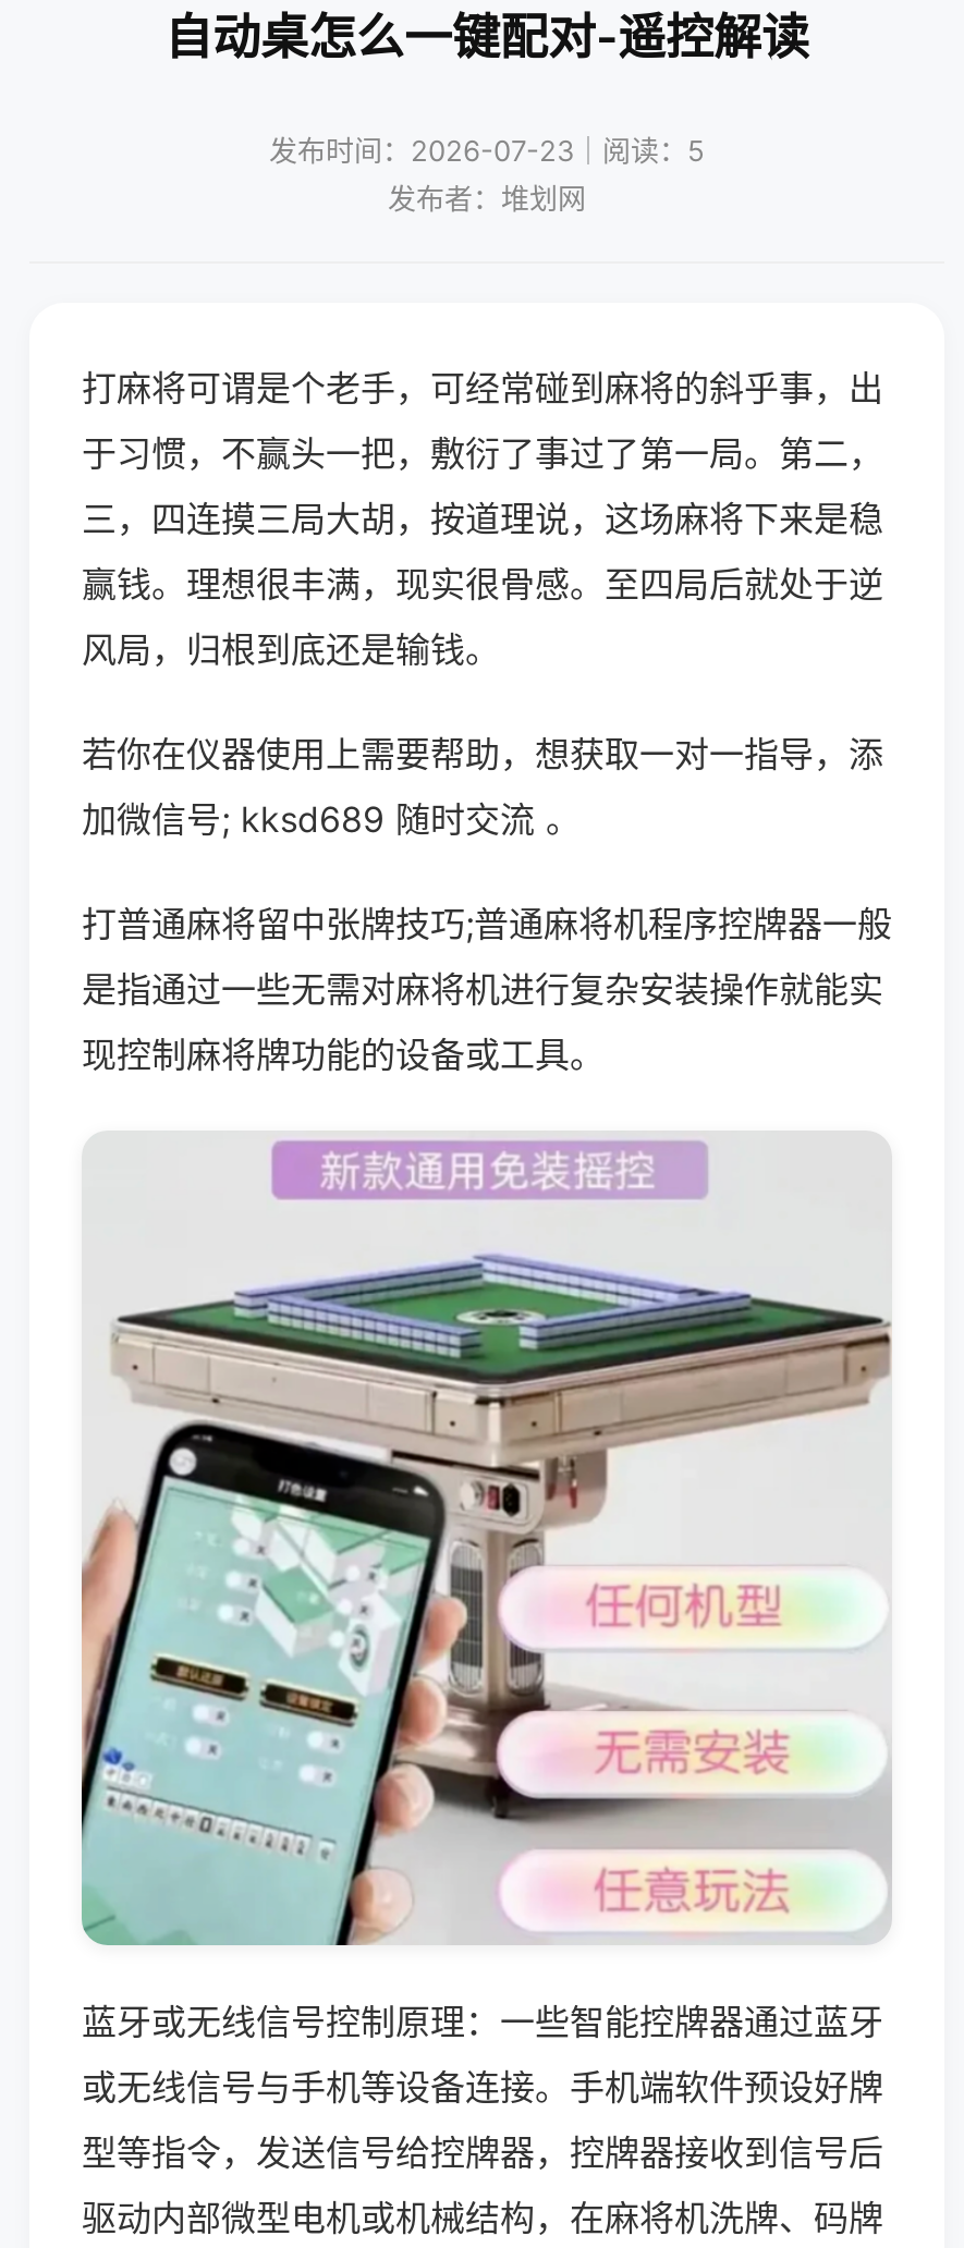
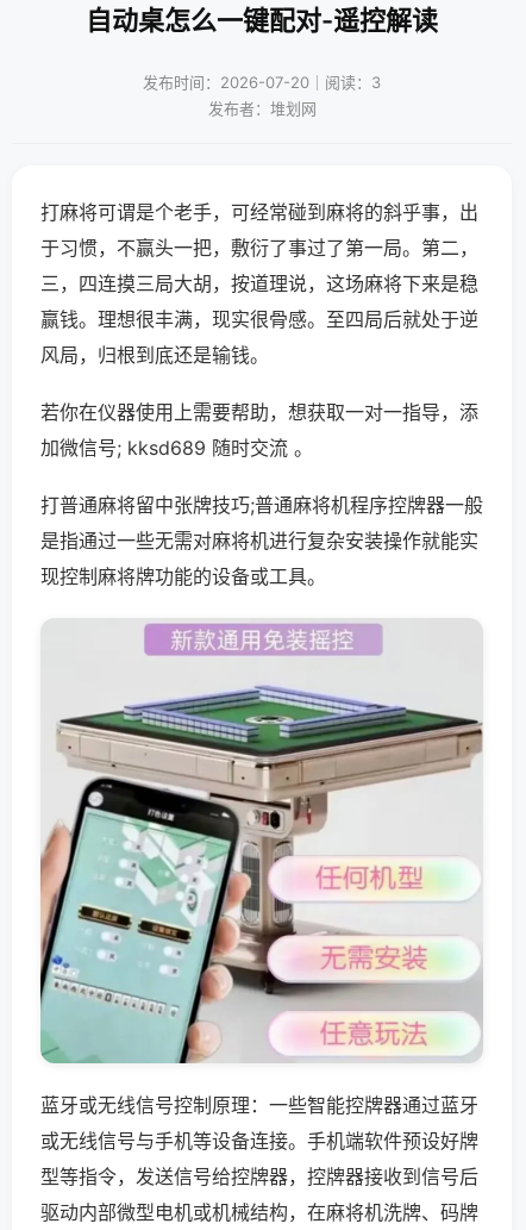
[269,133,705,168] 发布时间：2026-07-23｜阅读：5 -> [143,73,381,92] 发布时间：2026-07-20｜阅读：3

